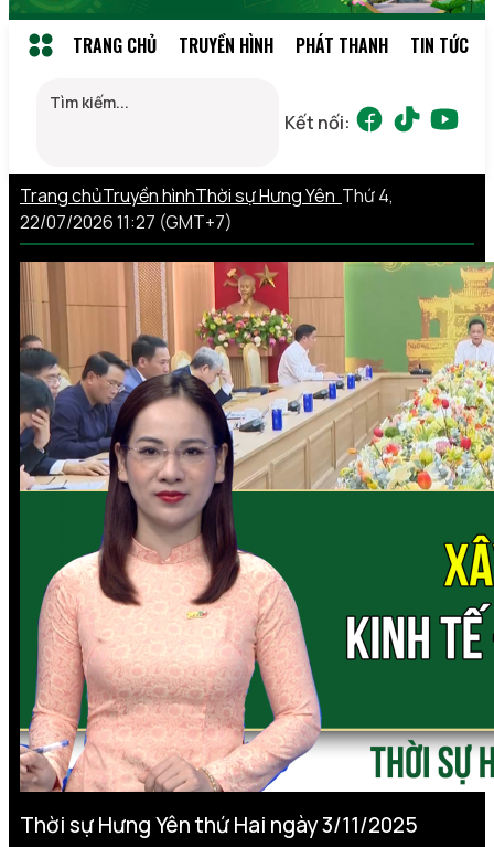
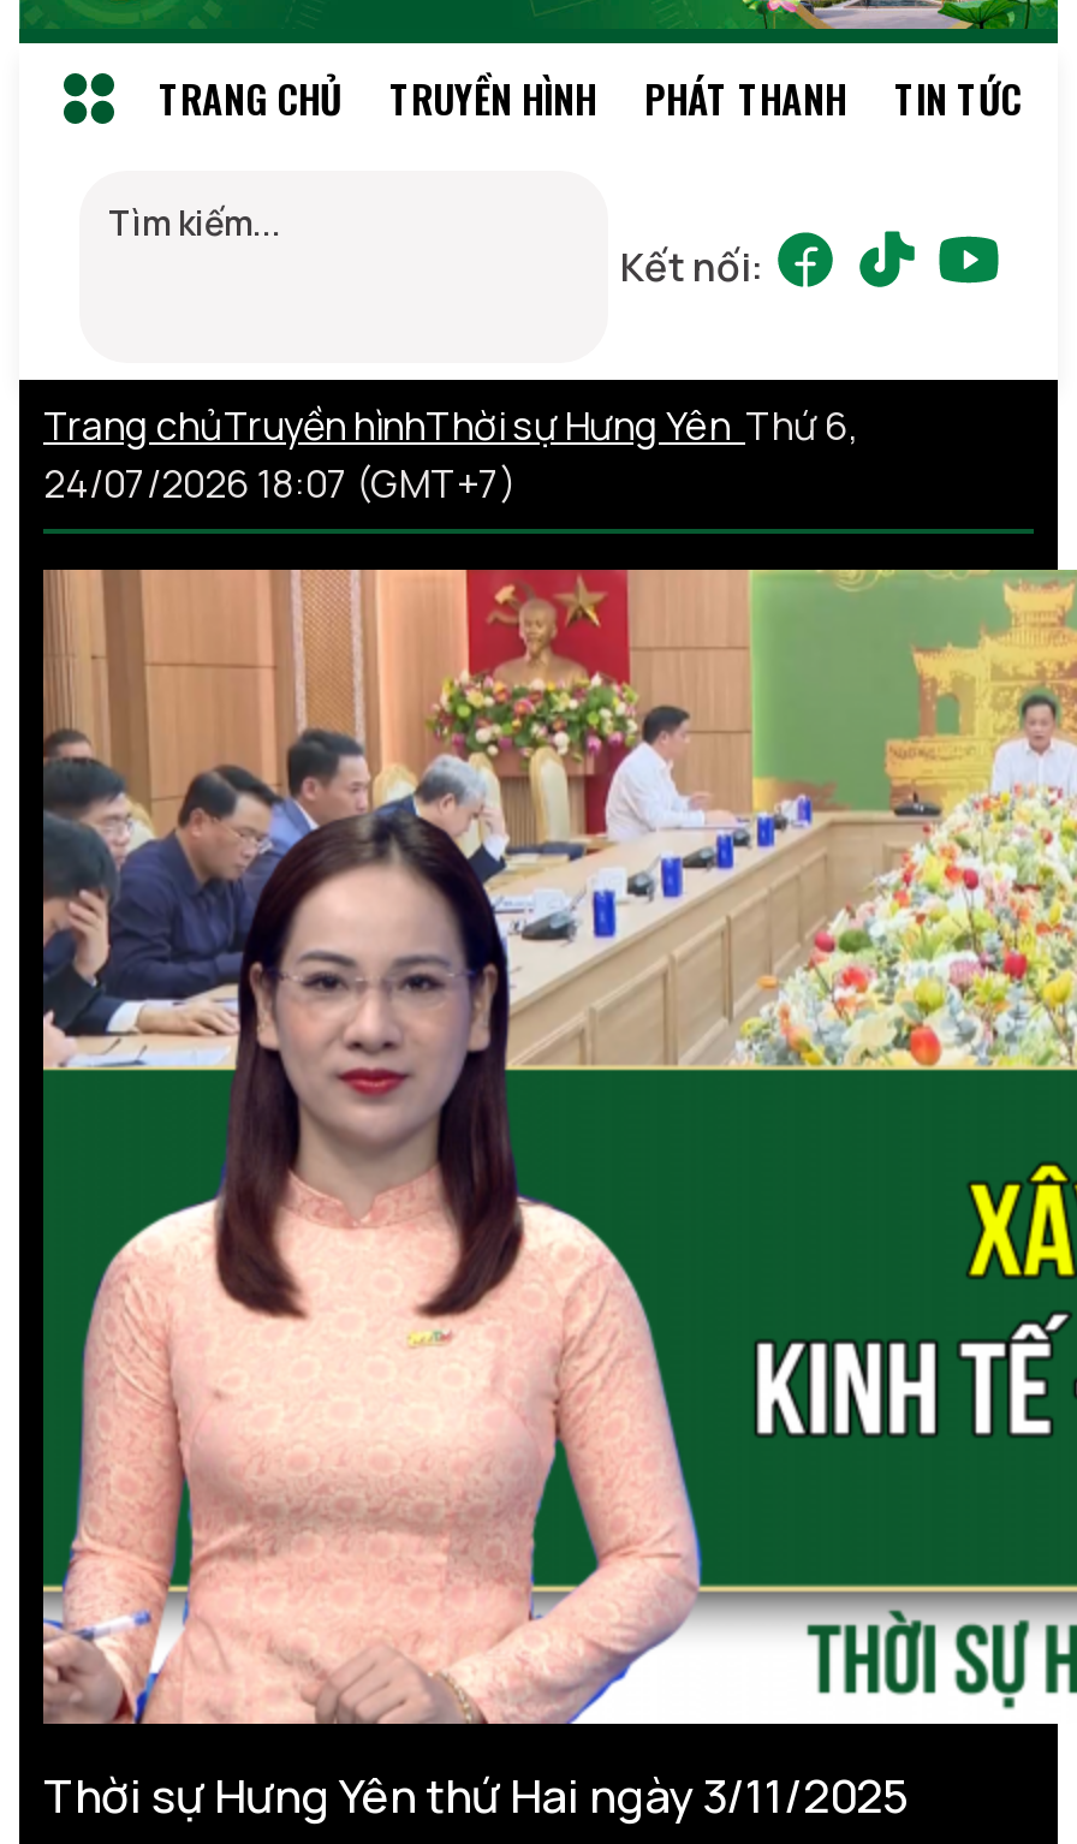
[20,183,394,207] Trang chủTruyền hìnhThời sự Hưng Yên Thứ 4, -> [43,399,858,452] Trang chủTruyền hìnhThời sự Hưng Yên Thứ 6,
[20,210,233,234] 22/07/2026 11:27 (GMT+7) -> [43,456,517,509] 24/07/2026 18:07 (GMT+7)

